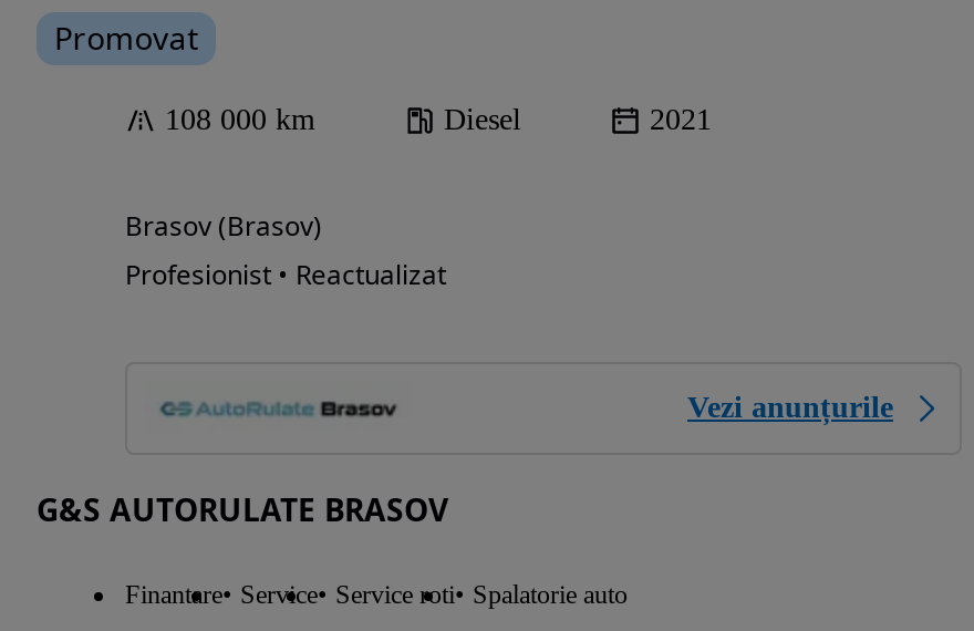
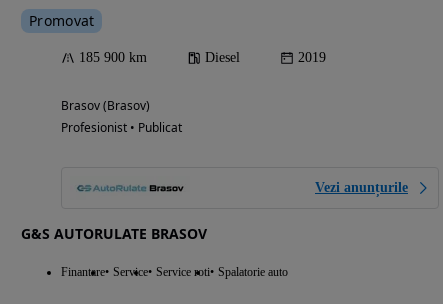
[165,103,315,136] 108 000 km -> [79,49,147,64] 185 900 km
[650,103,712,136] 2021 -> [298,49,326,64] 2019
[125,256,446,293] Profesionist • Reactualizat -> [61,118,182,135] Profesionist • Publicat

